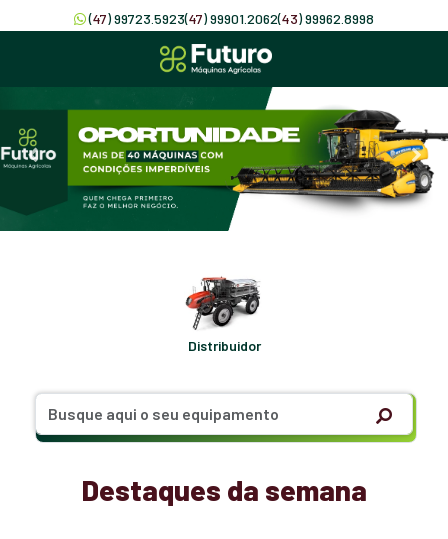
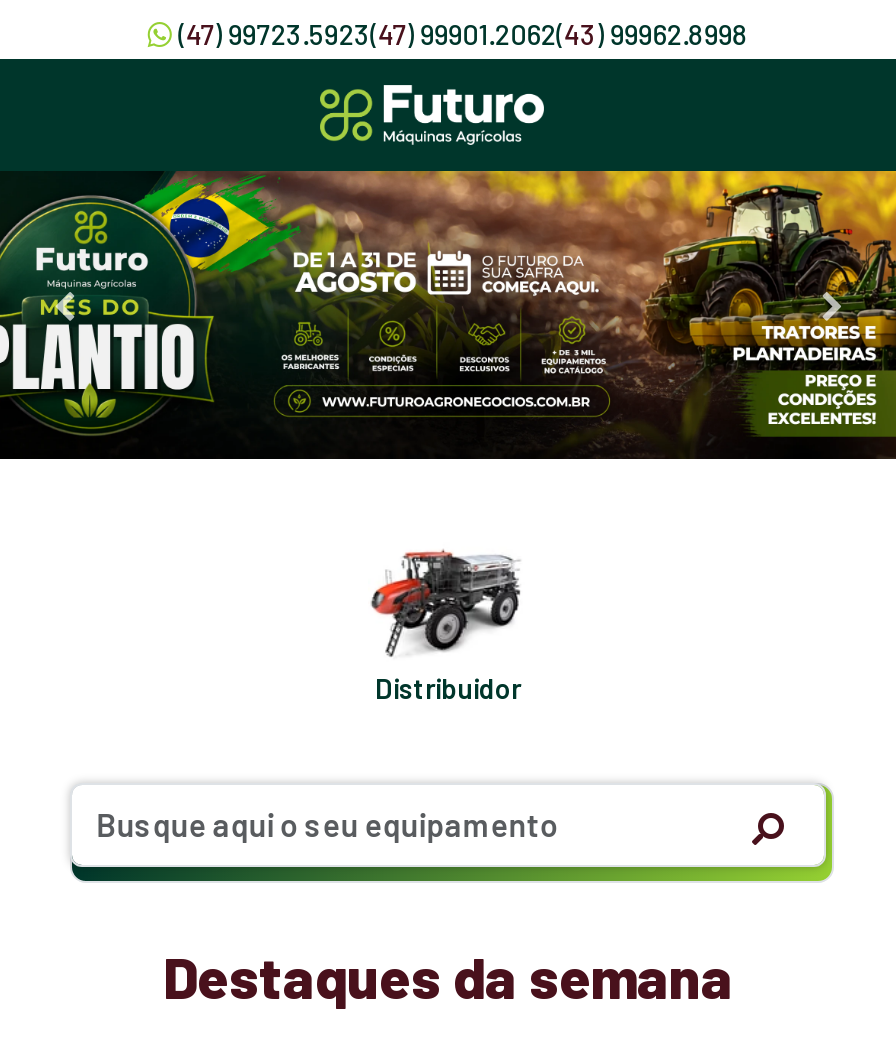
[3,86,445,232] [image] -> [6,169,890,461] [image]

